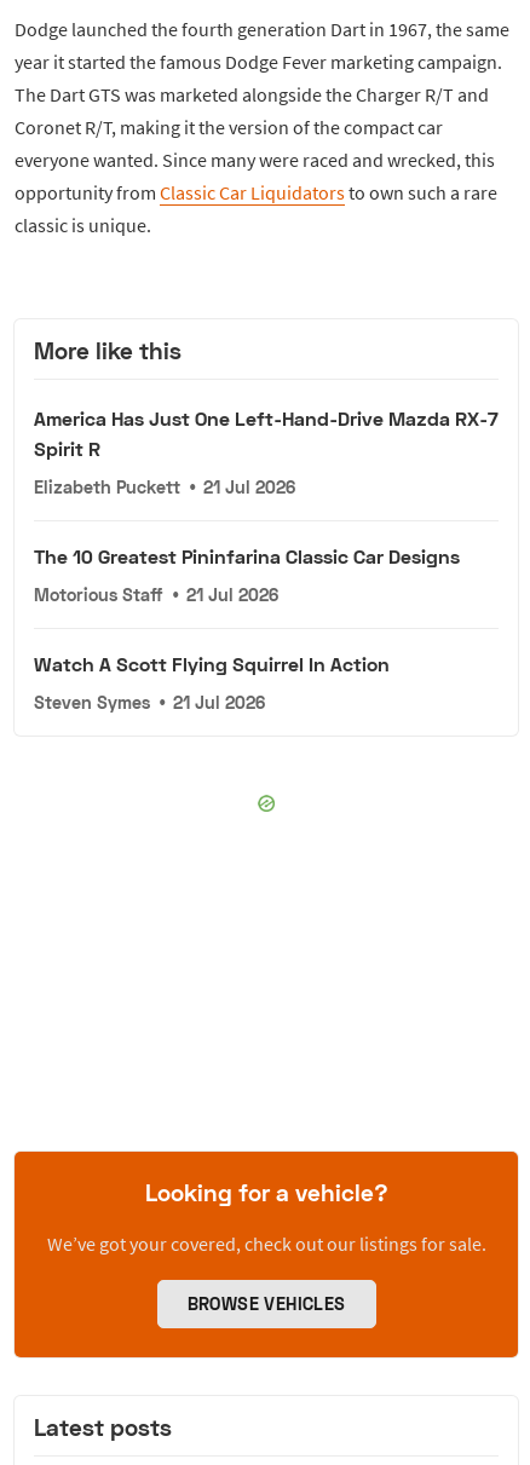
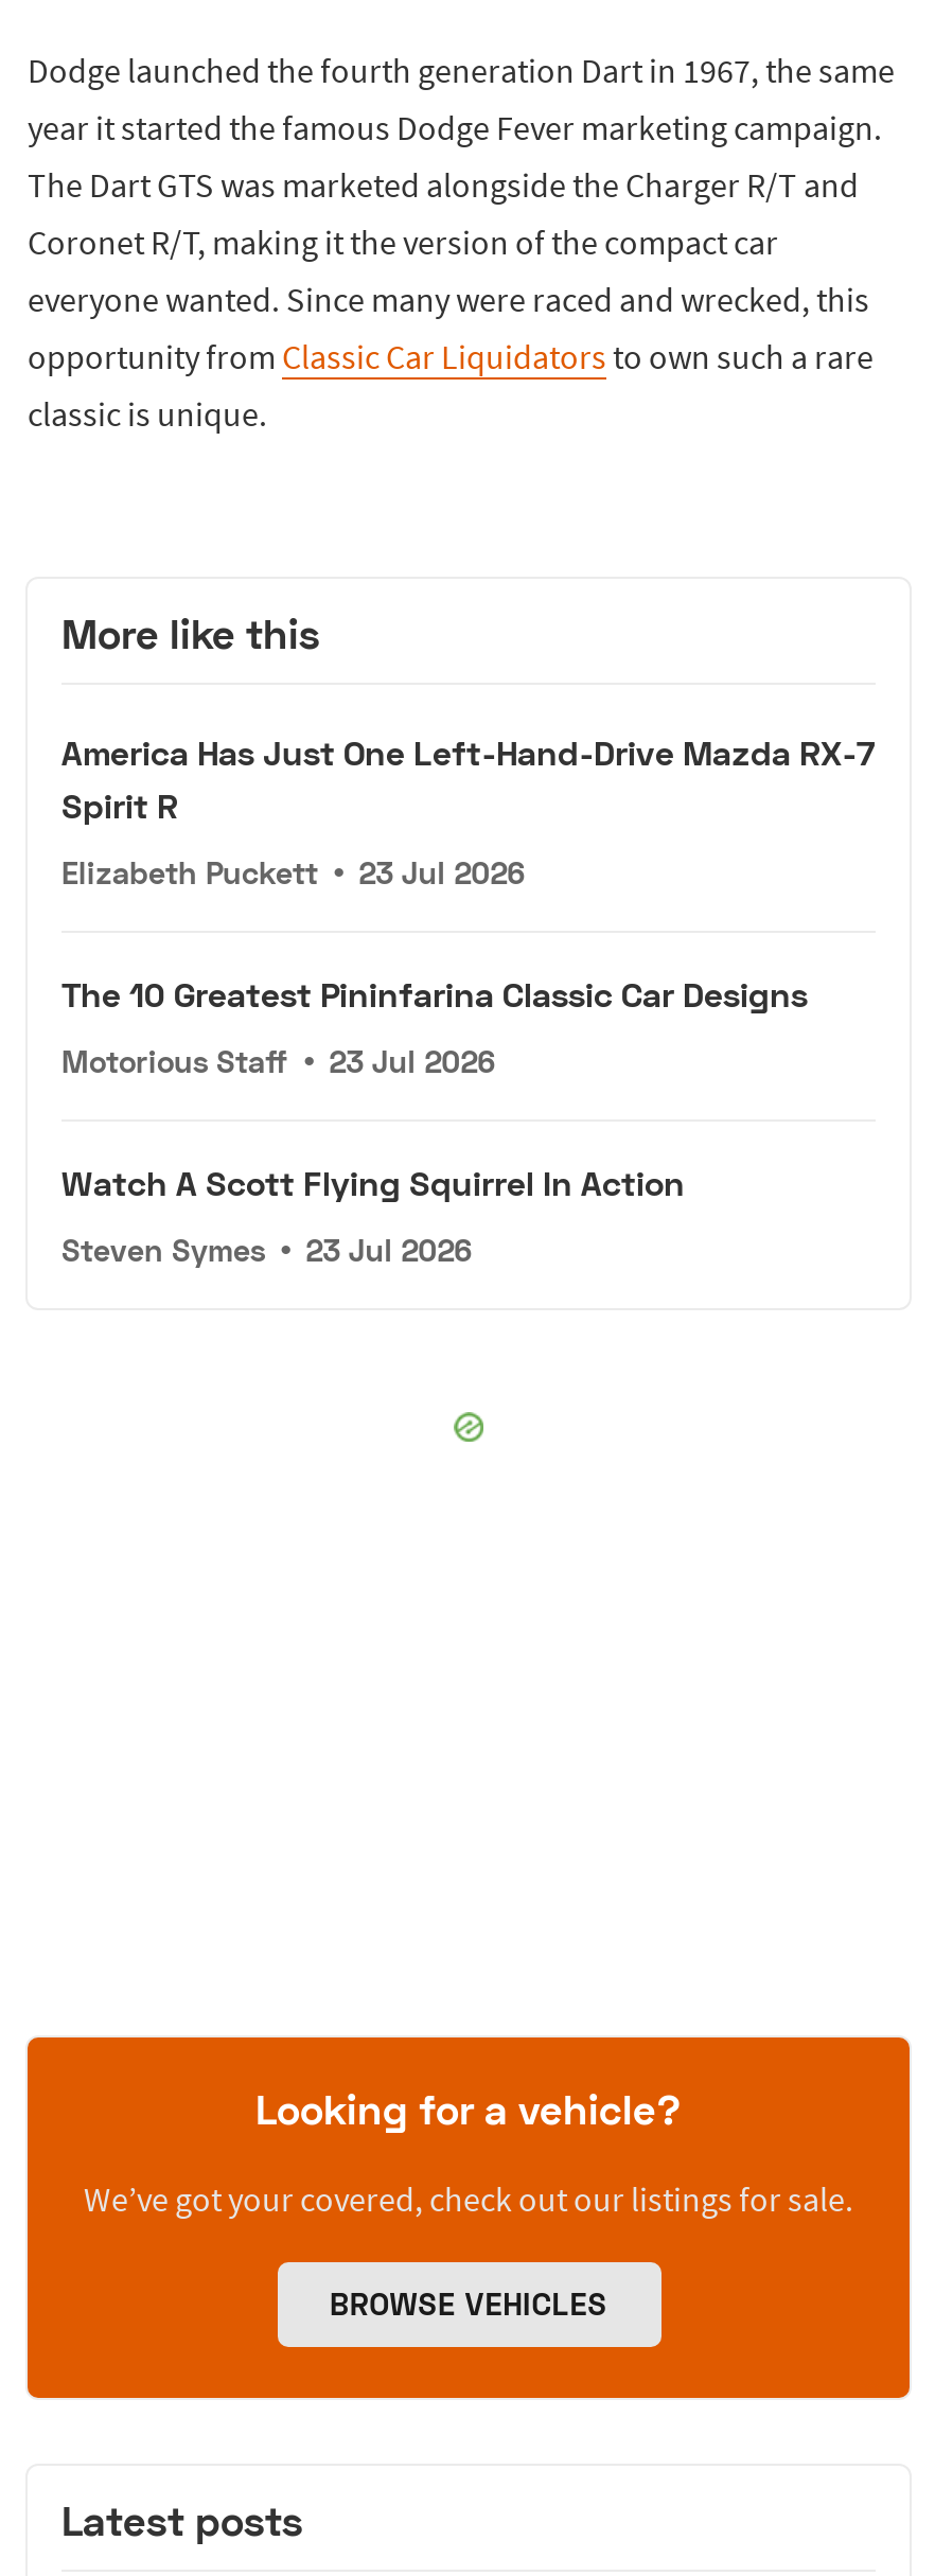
[34,477,295,498] Elizabeth Puckett • 21 Jul 2026 -> [61,855,524,891] Elizabeth Puckett • 23 Jul 2026
[34,585,279,605] Motorious Staff • 21 Jul 2026 -> [61,1044,494,1080] Motorious Staff • 23 Jul 2026
[34,692,265,713] Steven Symes • 21 Jul 2026 -> [61,1232,471,1268] Steven Symes • 23 Jul 2026

